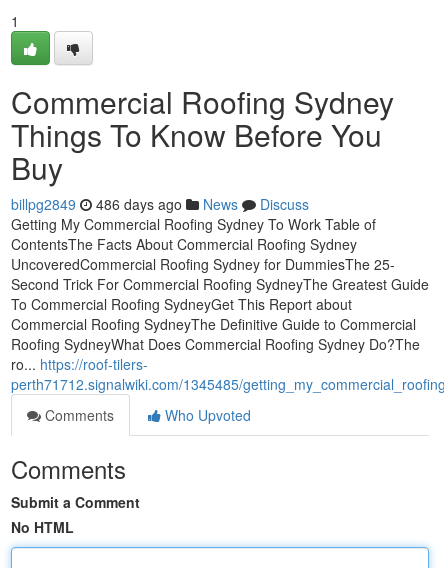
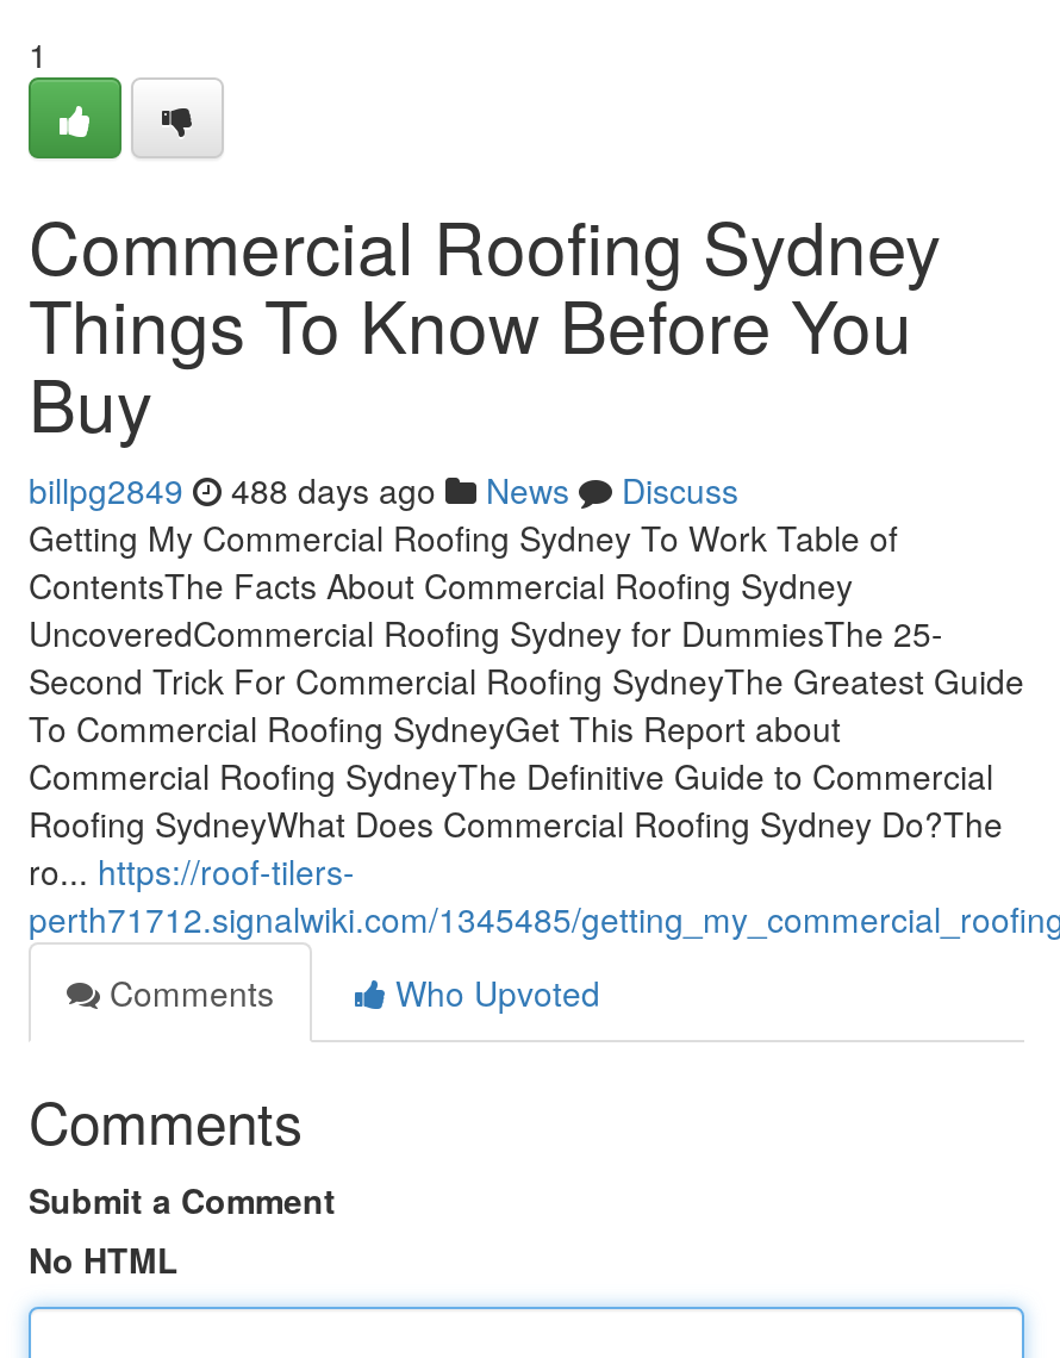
[11,194,309,214] billpg2849 486 days ago News Discuss -> [29,466,738,513] billpg2849 488 days ago News Discuss

